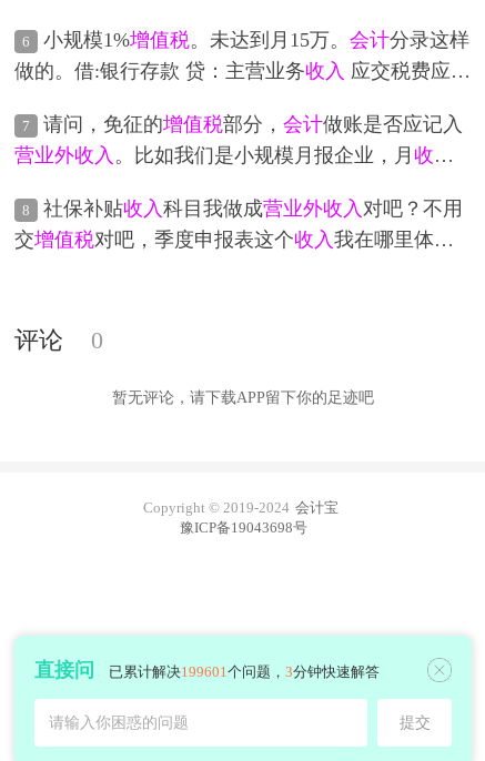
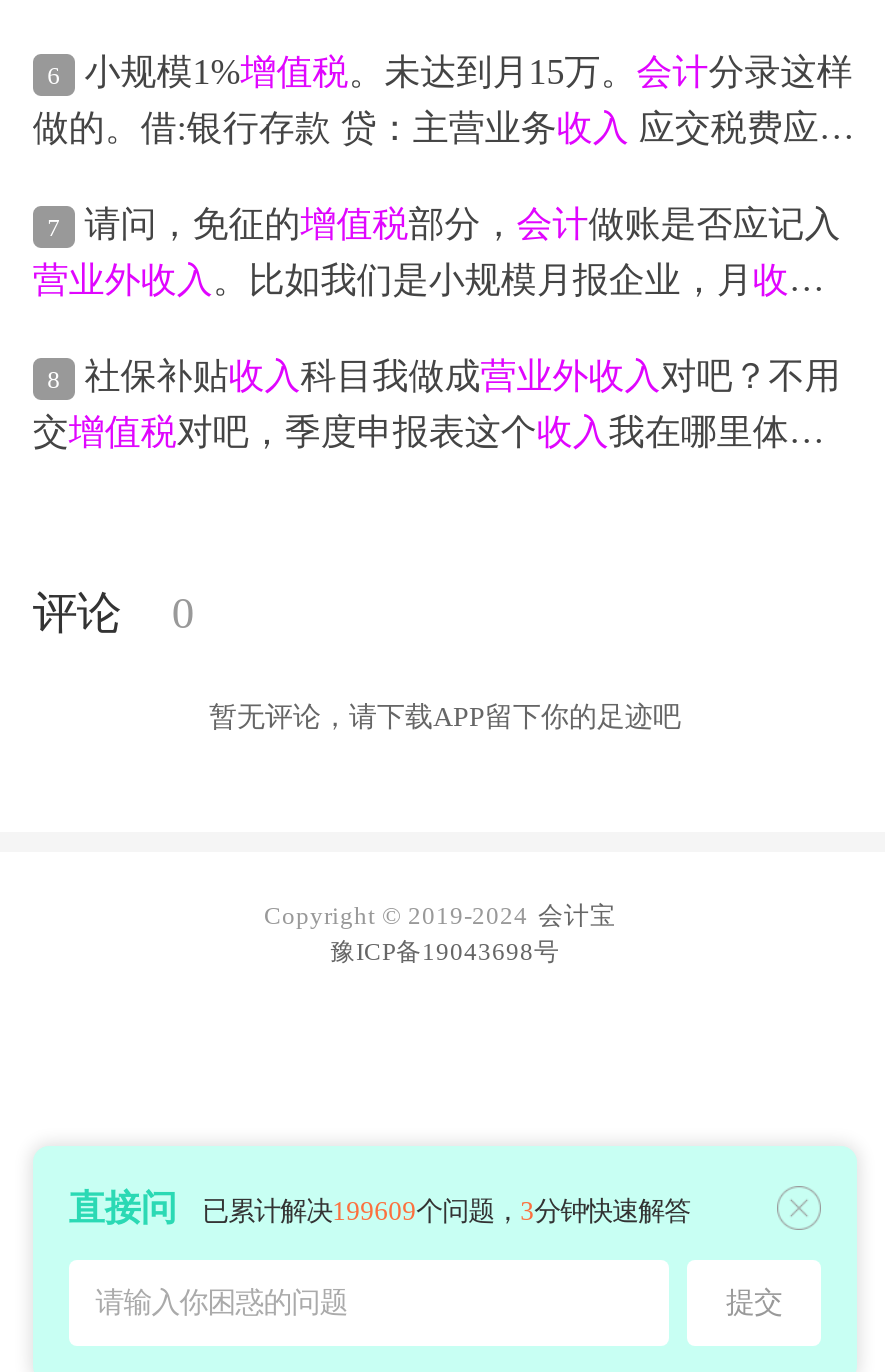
[108,663,379,680] 已累计解决199601个问题，3分钟快速解答 -> [202,1196,690,1226] 已累计解决199609个问题，3分钟快速解答

